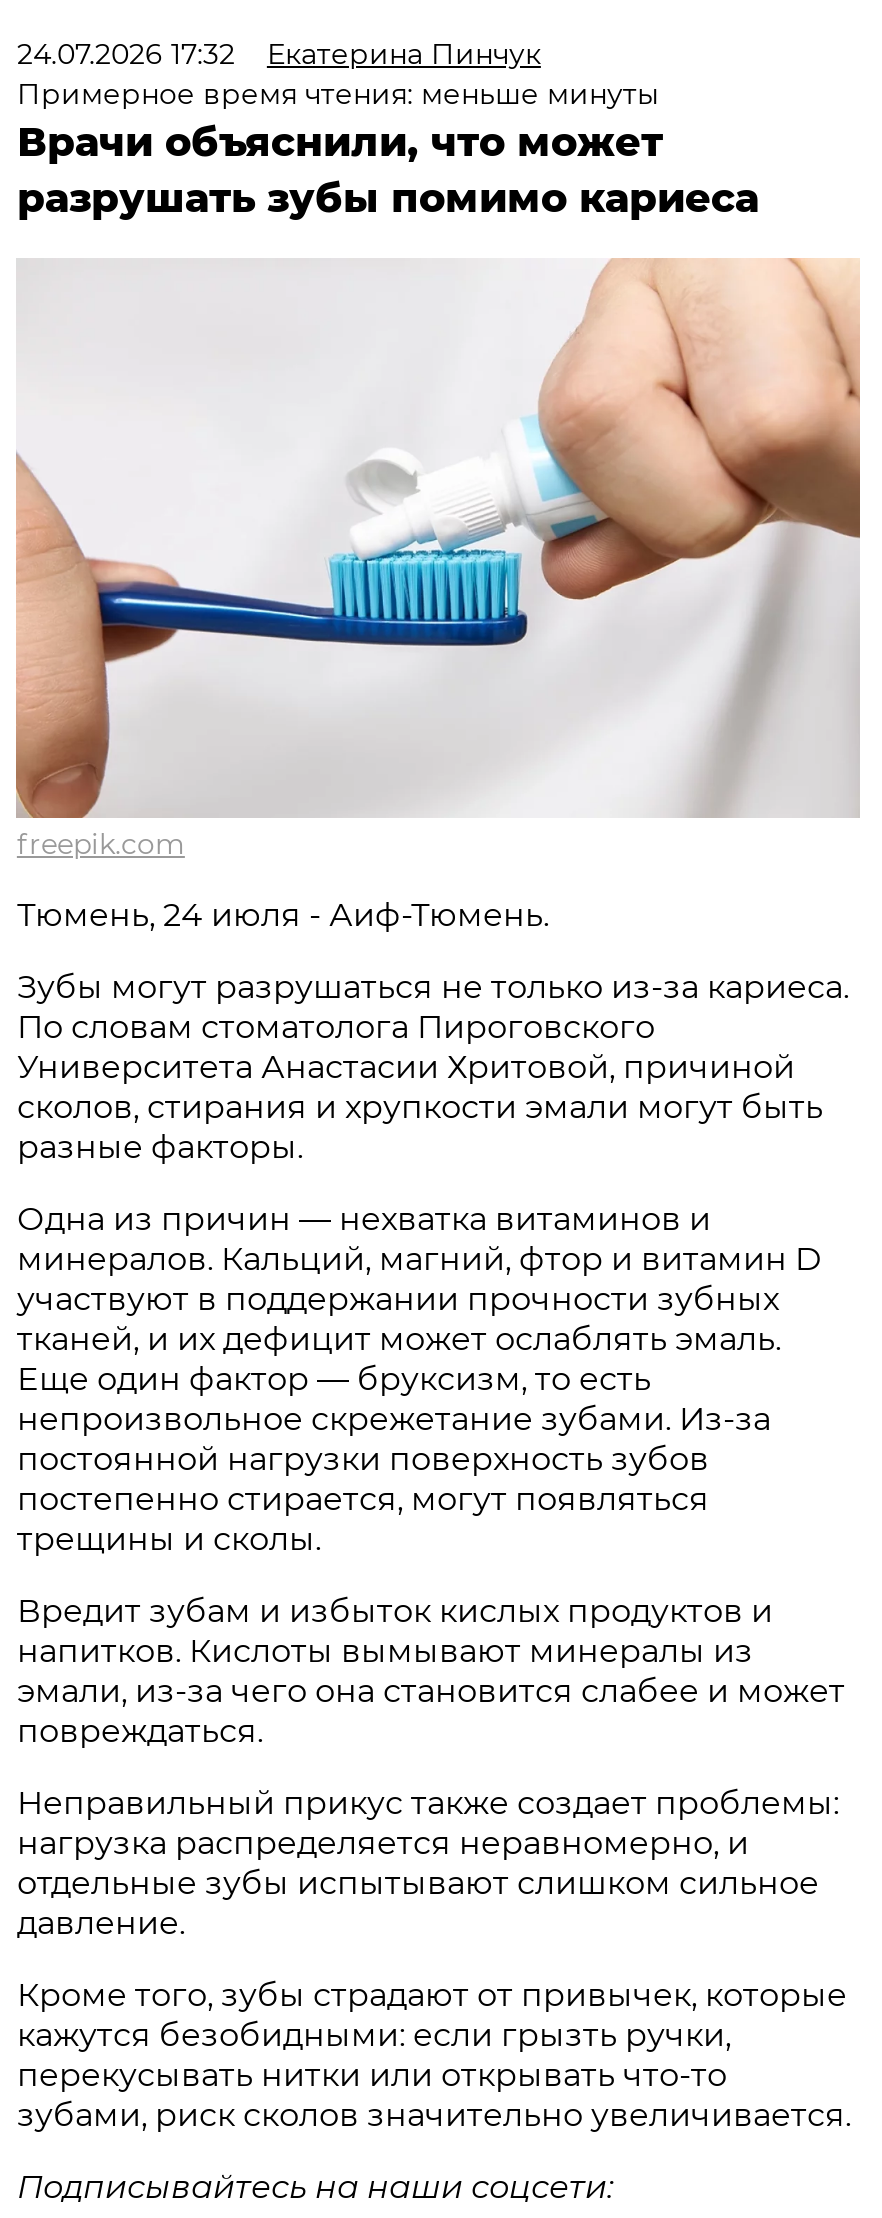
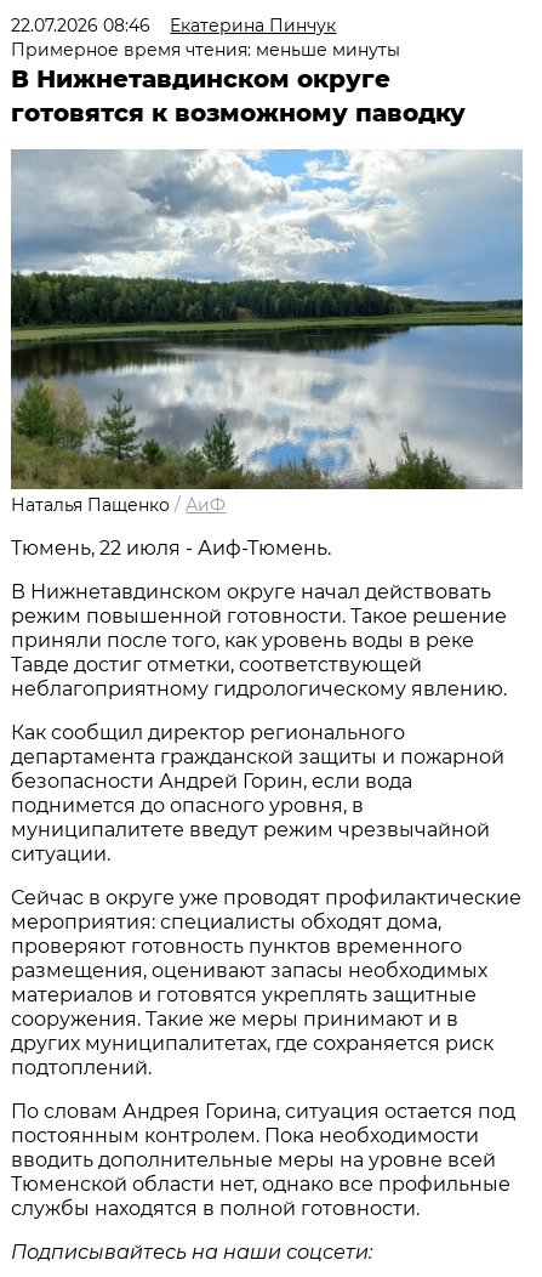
[17,36,541,72] 24.07.2026 17:32 Екатерина Пинчук -> [11,15,336,36] 22.07.2026 08:46 Екатерина Пинчук
[17,118,759,222] Врачи объяснили, что может | разрушать зубы помимо кариеса -> [11,64,466,127] В Нижнетавдинском округе | готовятся к возможному паводку
[14,258,862,2135] [image] | freepik.com | Тюмень, 24 июля - Аиф-Тюмень. | Зубы могут разрушаться не только из-за кариеса. | По словам стоматолога Пироговского | Университета Анастасии Хритовой, причиной | сколов, стирания и хрупкости эмали могут быть | разные факторы. | Одна из причин — нехватка витаминов и | минералов. Кальций, магний, фтор и витамин D | участвуют в поддержании прочности зубных | тканей, и их дефицит может ослаблять эмаль. | Еще один фактор — бруксизм, то есть | непроизвольное скрежетание зубами. Из-за | постоянной нагрузки поверхность зубов | постепенно стирается, могут появляться | трещины и сколы. | Вредит зубам и избыток кислых продуктов и | напитков. Кислоты вымывают минералы из | эмали, из-за чего она становится слабее и может | повреждаться. | Неправильный прикус также создает проблемы: | нагрузка распределяется неравномерно, и | отдельные зубы испытывают слишком сильное | давление. | Кроме того, зубы страдают от привычек, которые | кажутся безобидными: если грызть ручки, | перекусывать нитки или открывать что-то | зубами, риск сколов значительно увеличивается. -> [10,149,524,1220] [image] | Наталья Пащенко / АиФ | Тюмень, 22 июля - Аиф-Тюмень. | В Нижнетавдинском округе начал действовать | режим повышенной готовности. Такое решение | приняли после того, как уровень воды в реке | Тавде достиг отметки, соответствующей | неблагоприятному гидрологическому явлению. | Как сообщил директор регионального | департамента гражданской защиты и пожарной | безопасности Андрей Горин, если вода | поднимется до опасного уровня, в | муниципалитете введут режим чрезвычайной | ситуации. | Сейчас в округе уже проводят профилактические | мероприятия: специалисты обходят дома, | проверяют готовность пунктов временного | размещения, оценивают запасы необходимых | материалов и готовятся укреплять защитные | сооружения. Такие же меры принимают и в | других муниципалитетах, где сохраняется риск | подтоплений. | По словам Андрея Горина, ситуация остается под | постоянным контролем. Пока необходимости | вводить дополнительные меры на уровне всей | Тюменской области нет, однако все профильные | службы находятся в полной готовности.

